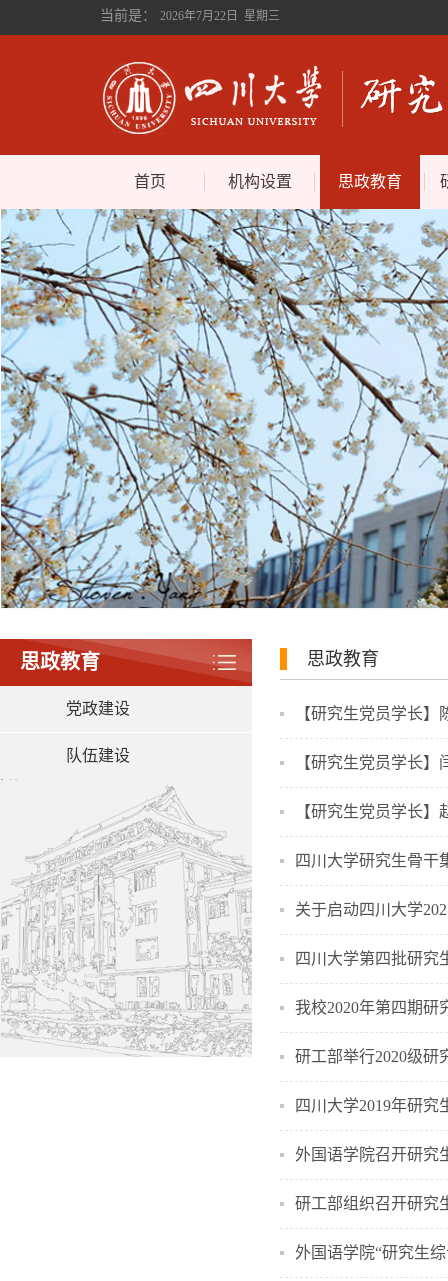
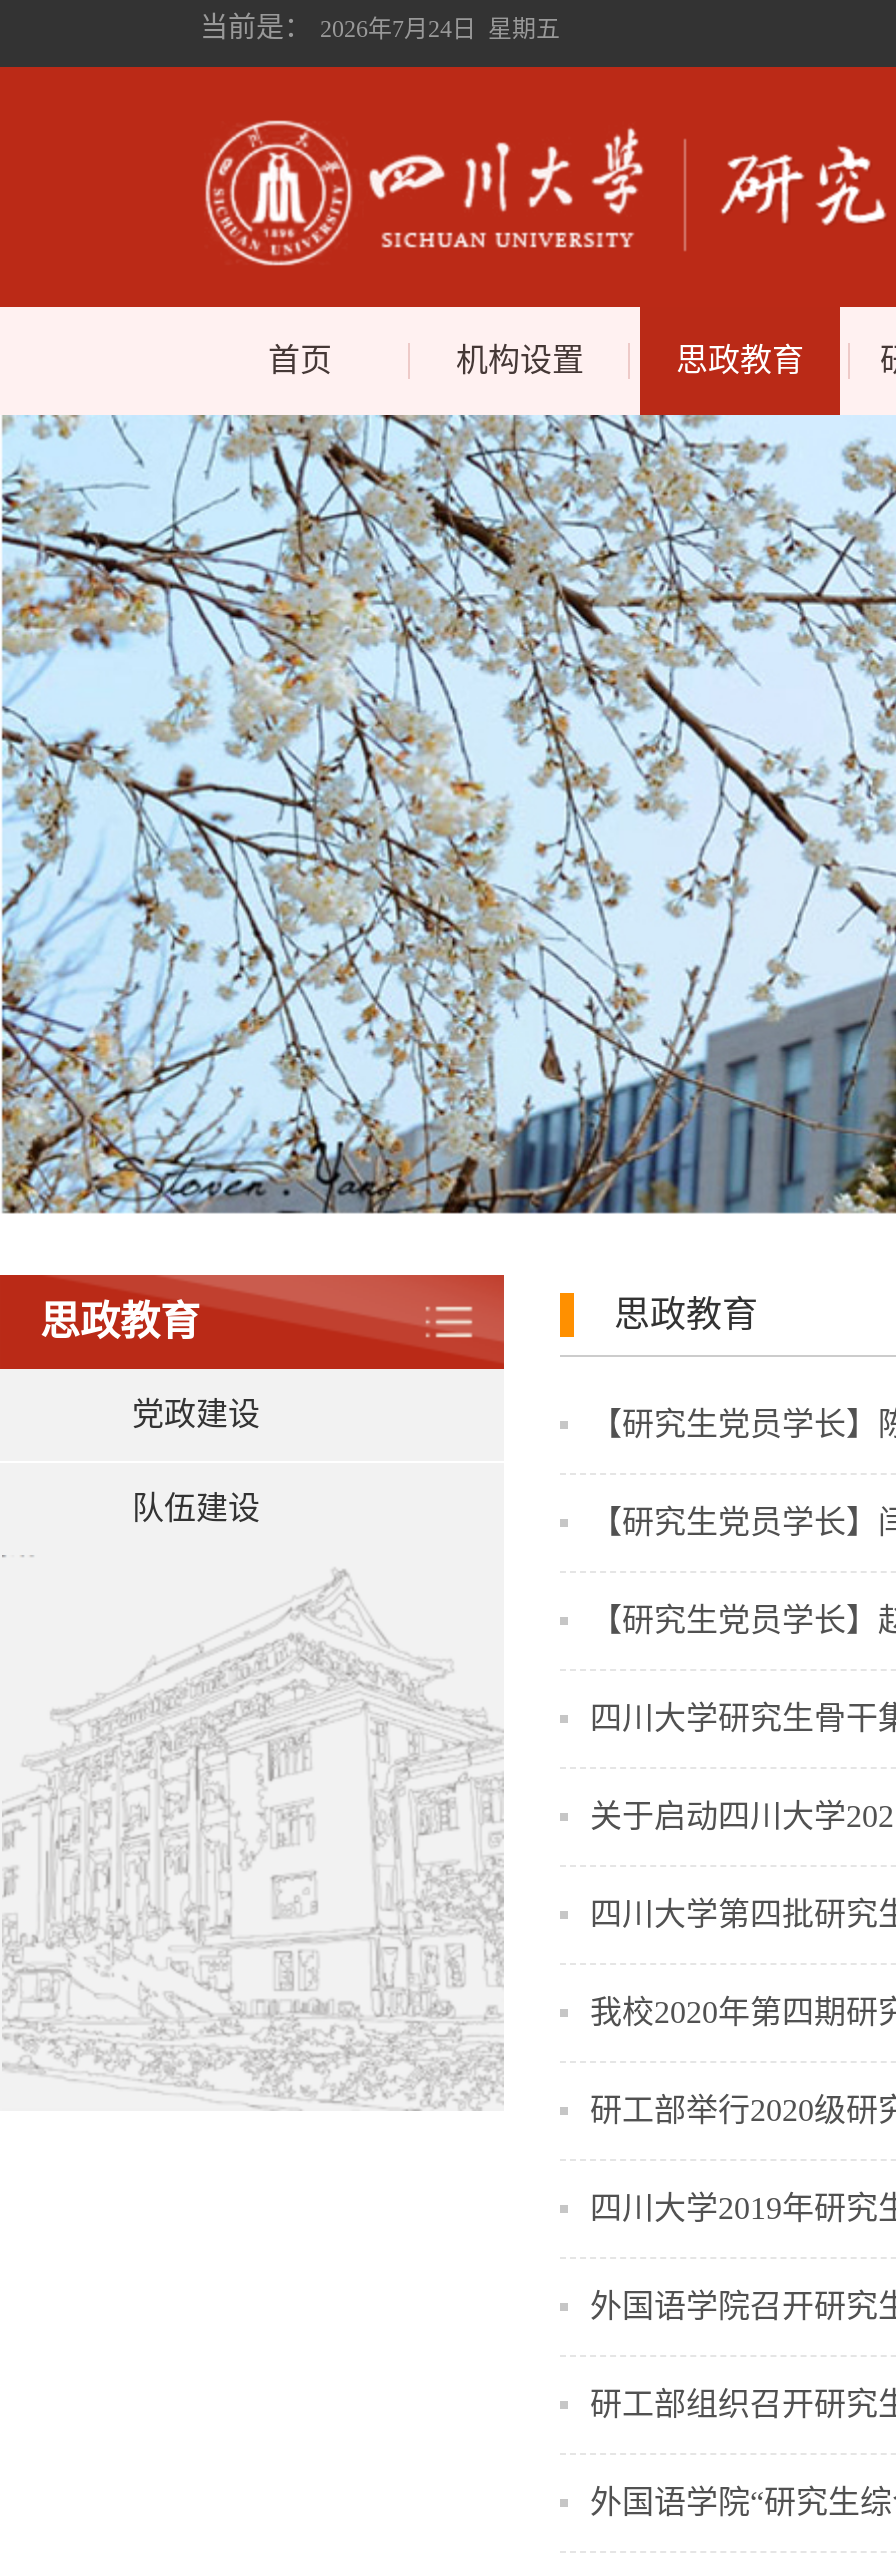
[100,8,280,23] 当前是： 2026年7月22日 星期三 -> [200,13,560,43] 当前是： 2026年7月24日 星期五

